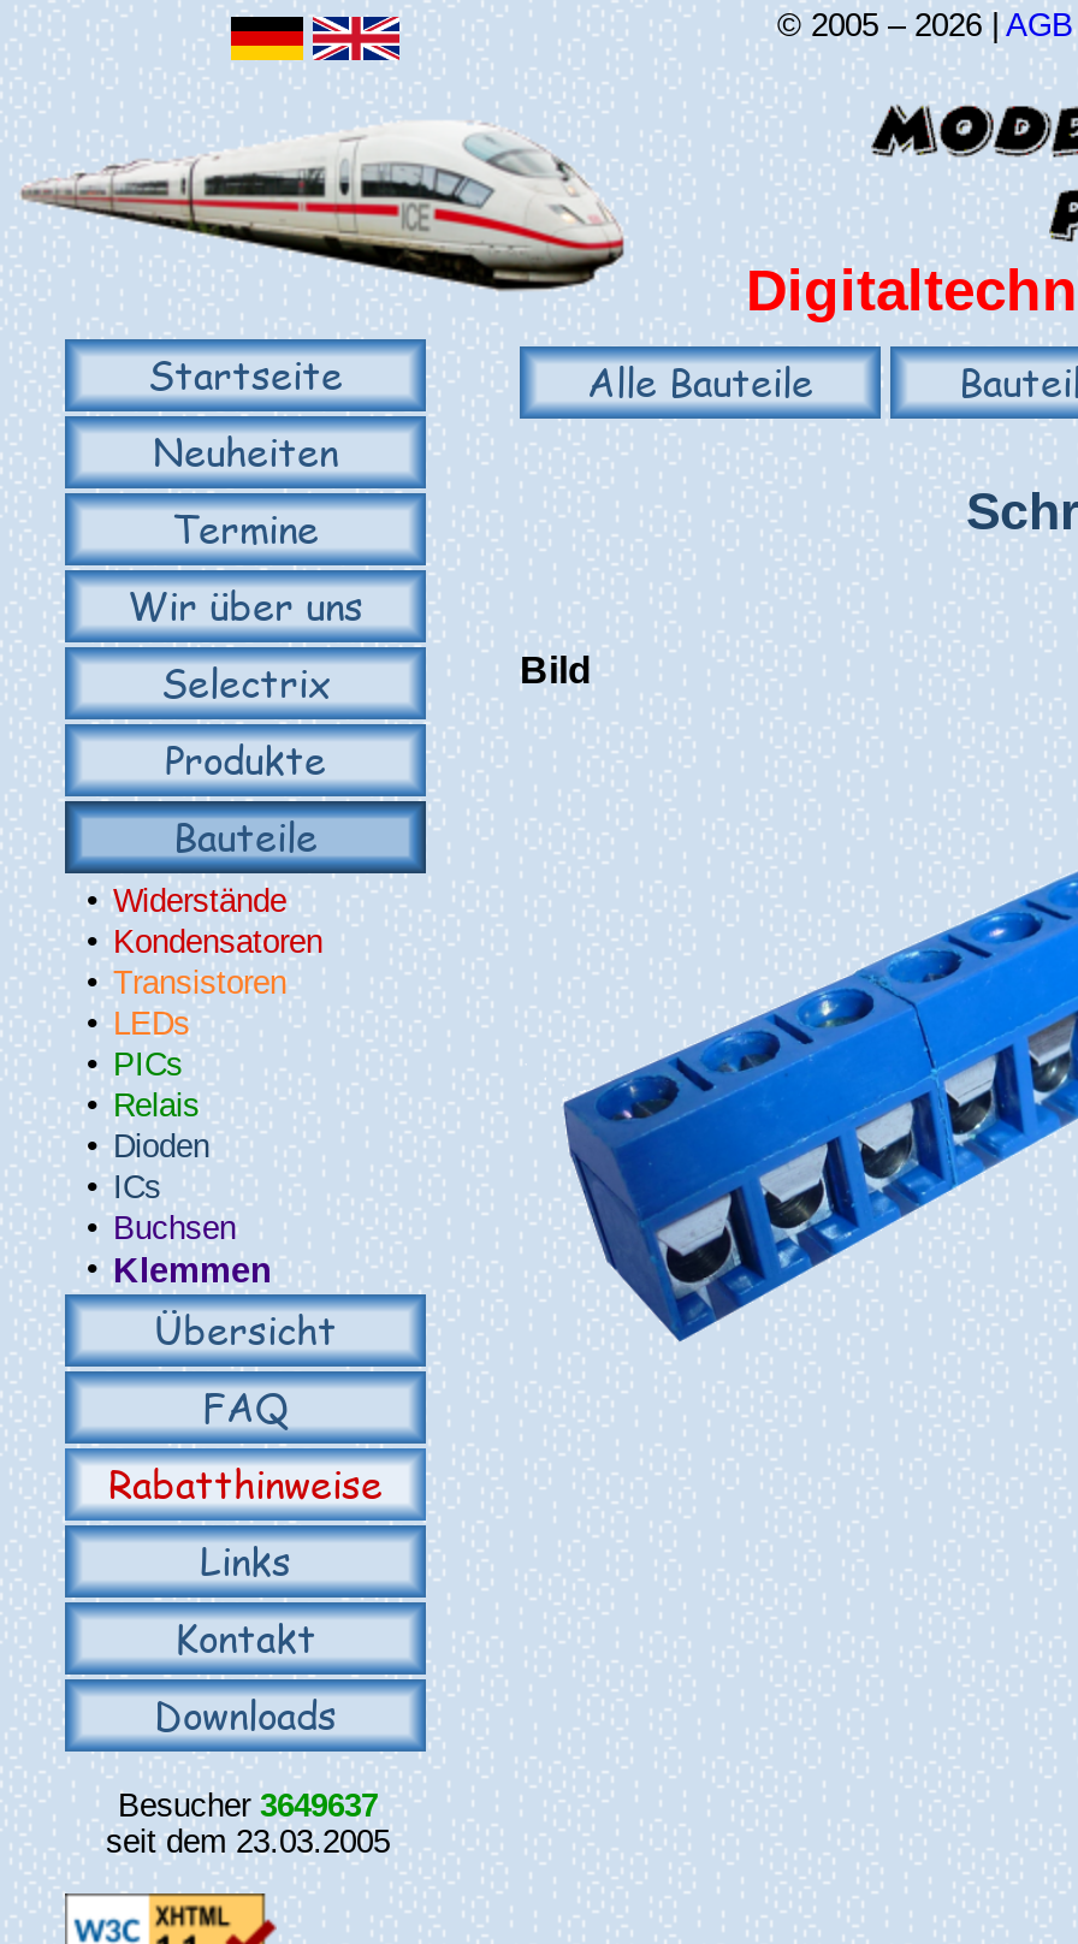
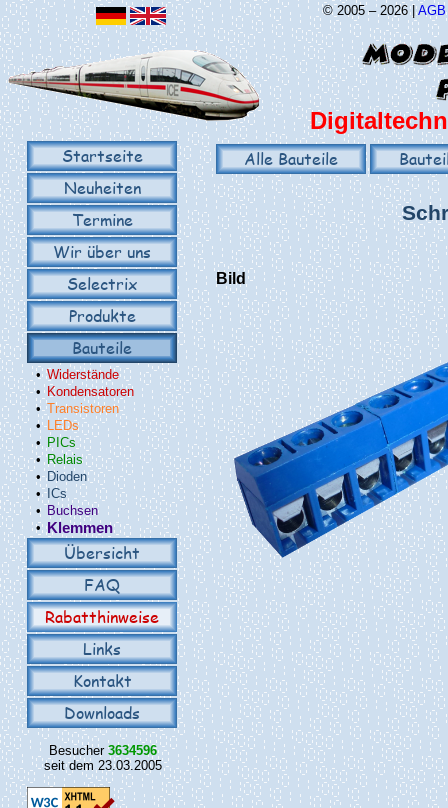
[118,1788,378,1824] Besucher 3649637 -> [49,743,157,758] Besucher 3634596

